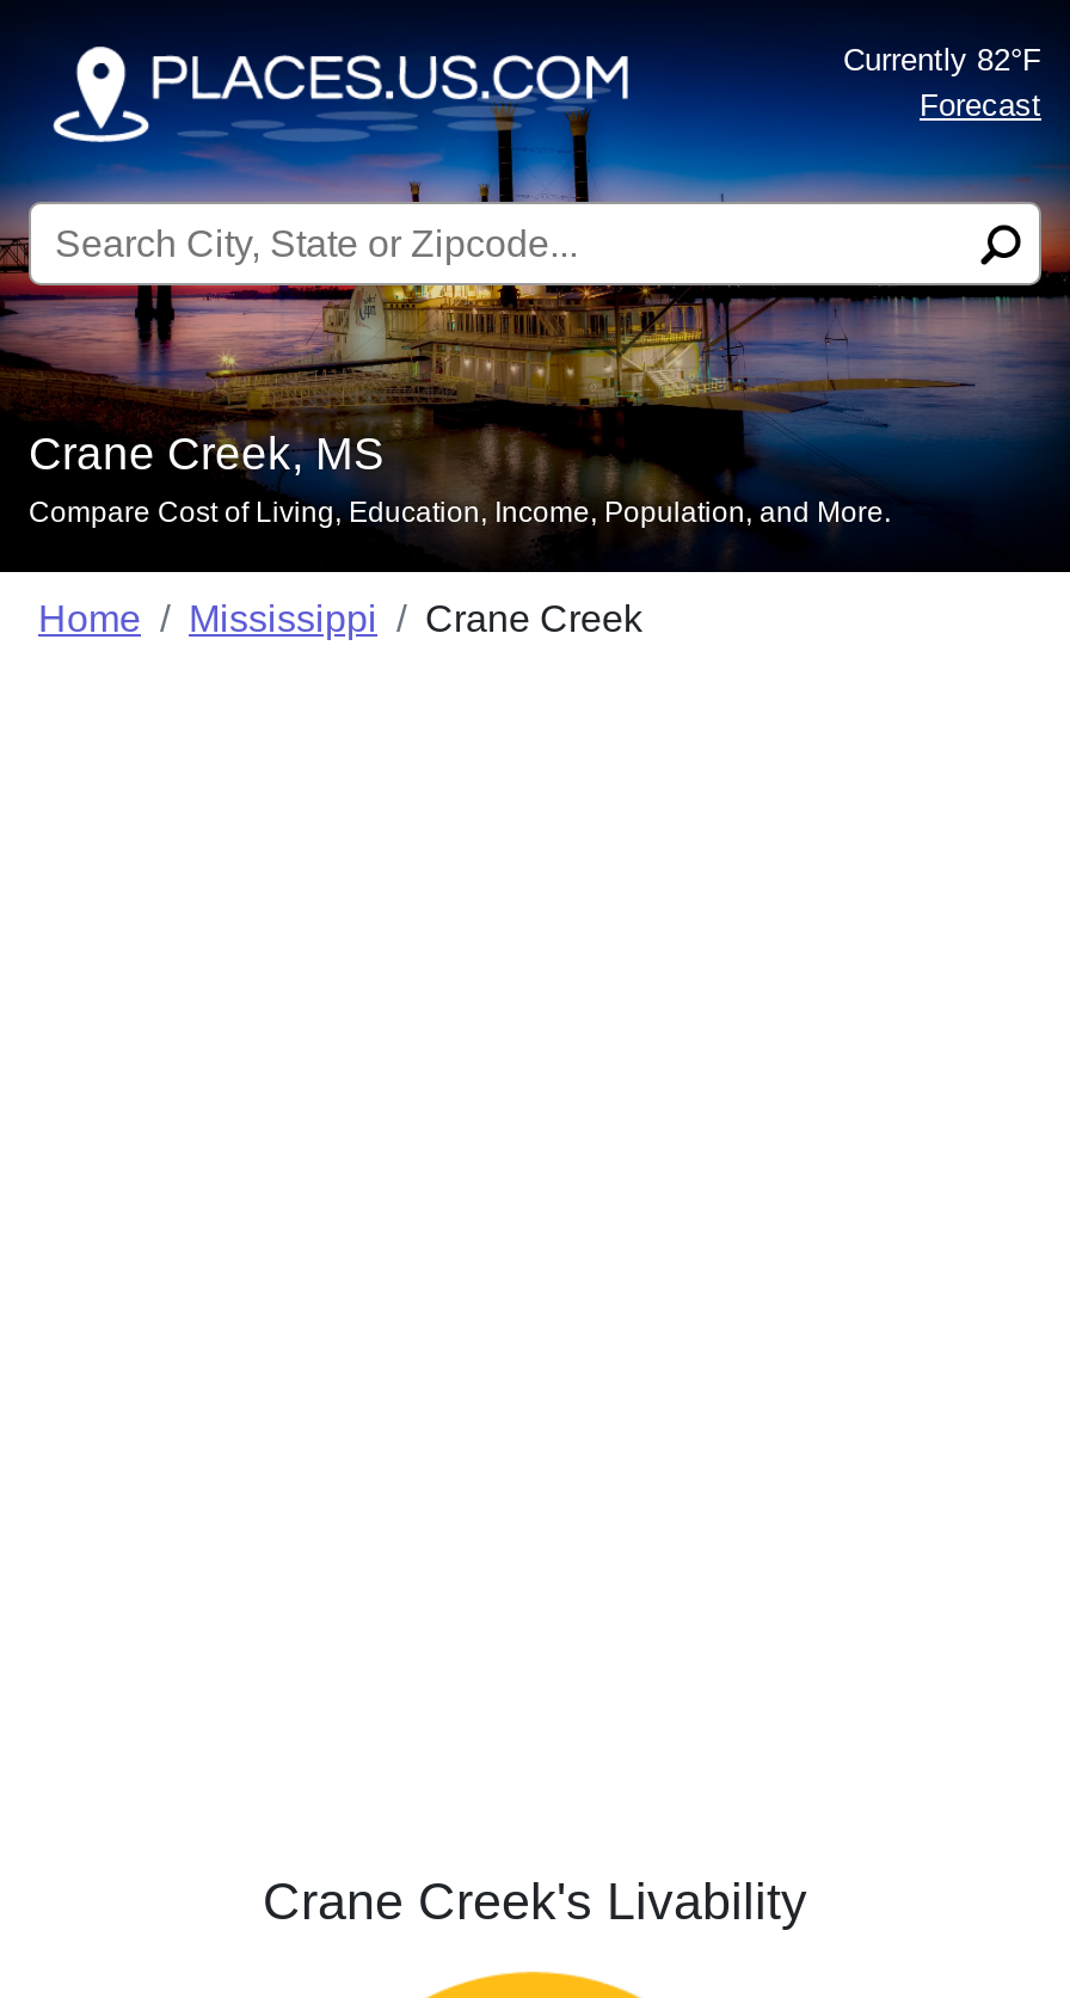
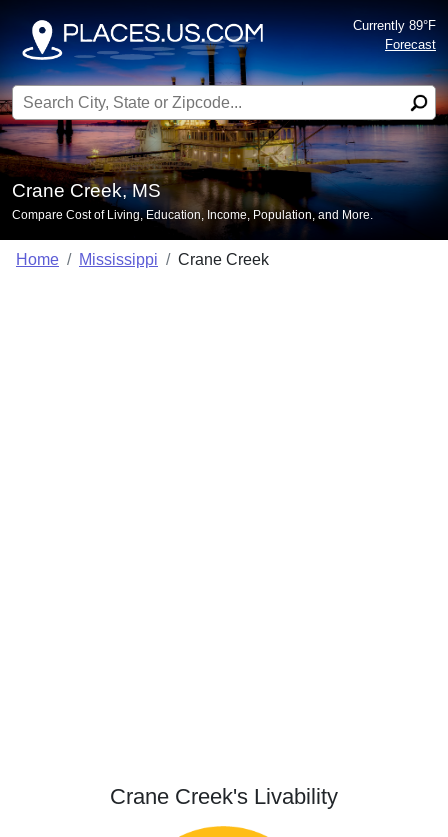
[843,42,1041,78] Currently 82°F -> [353,18,436,33] Currently 89°F

